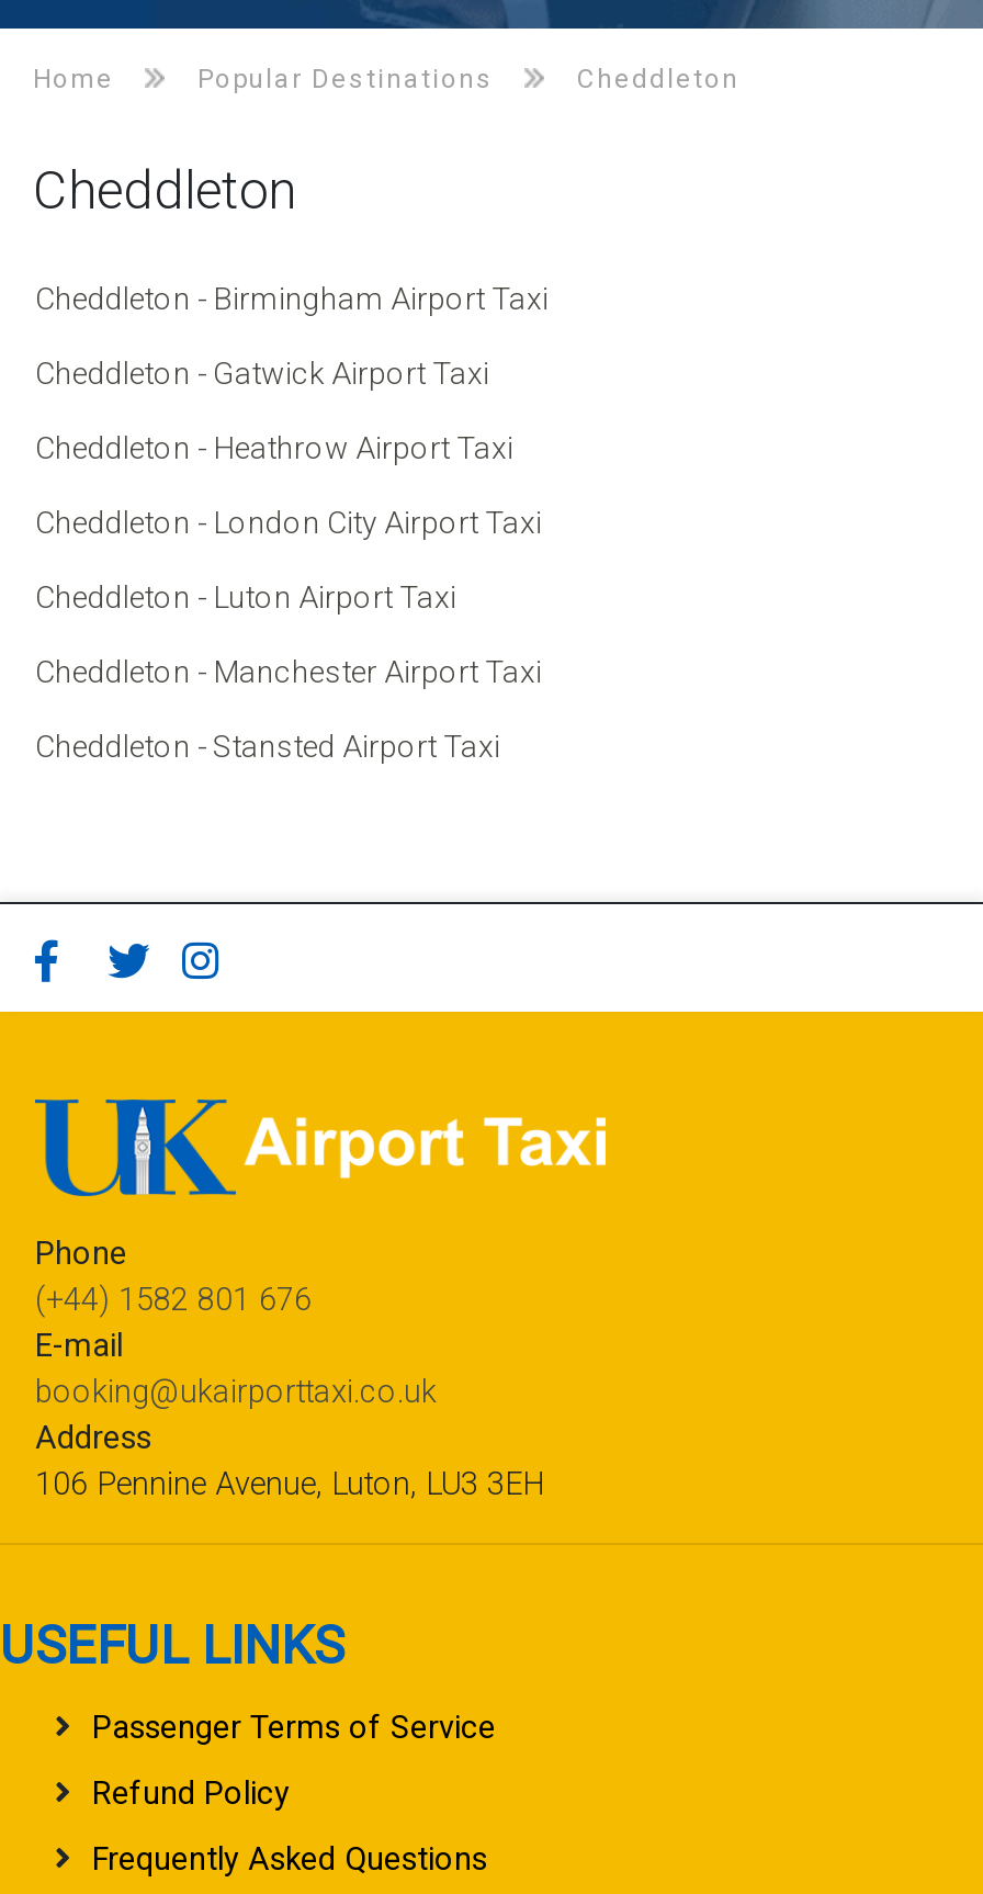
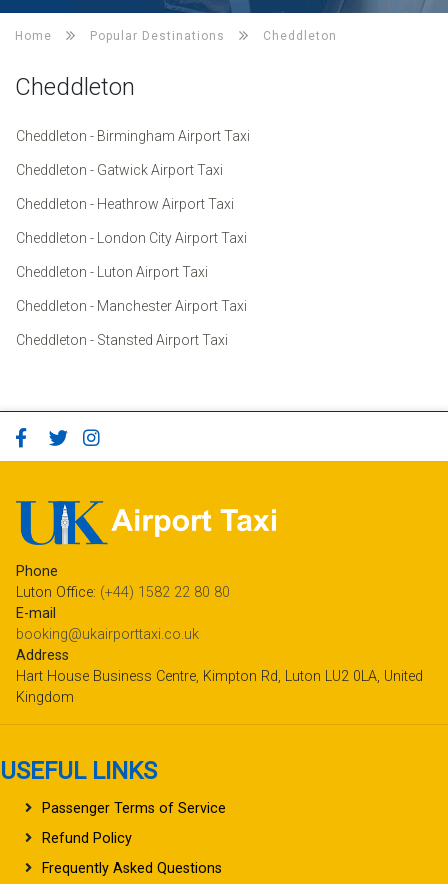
[35,1282,312,1319] (+44) 1582 801 676 -> [16,584,230,601] Luton Office: (+44) 1582 22 80 80
[35,1466,544,1504] 106 Pennine Avenue, Luton, LU3 3EH -> [16,668,423,706] Hart House Business Centre, Kimpton Rd, Luton LU2 0LA, United | Kingdom

